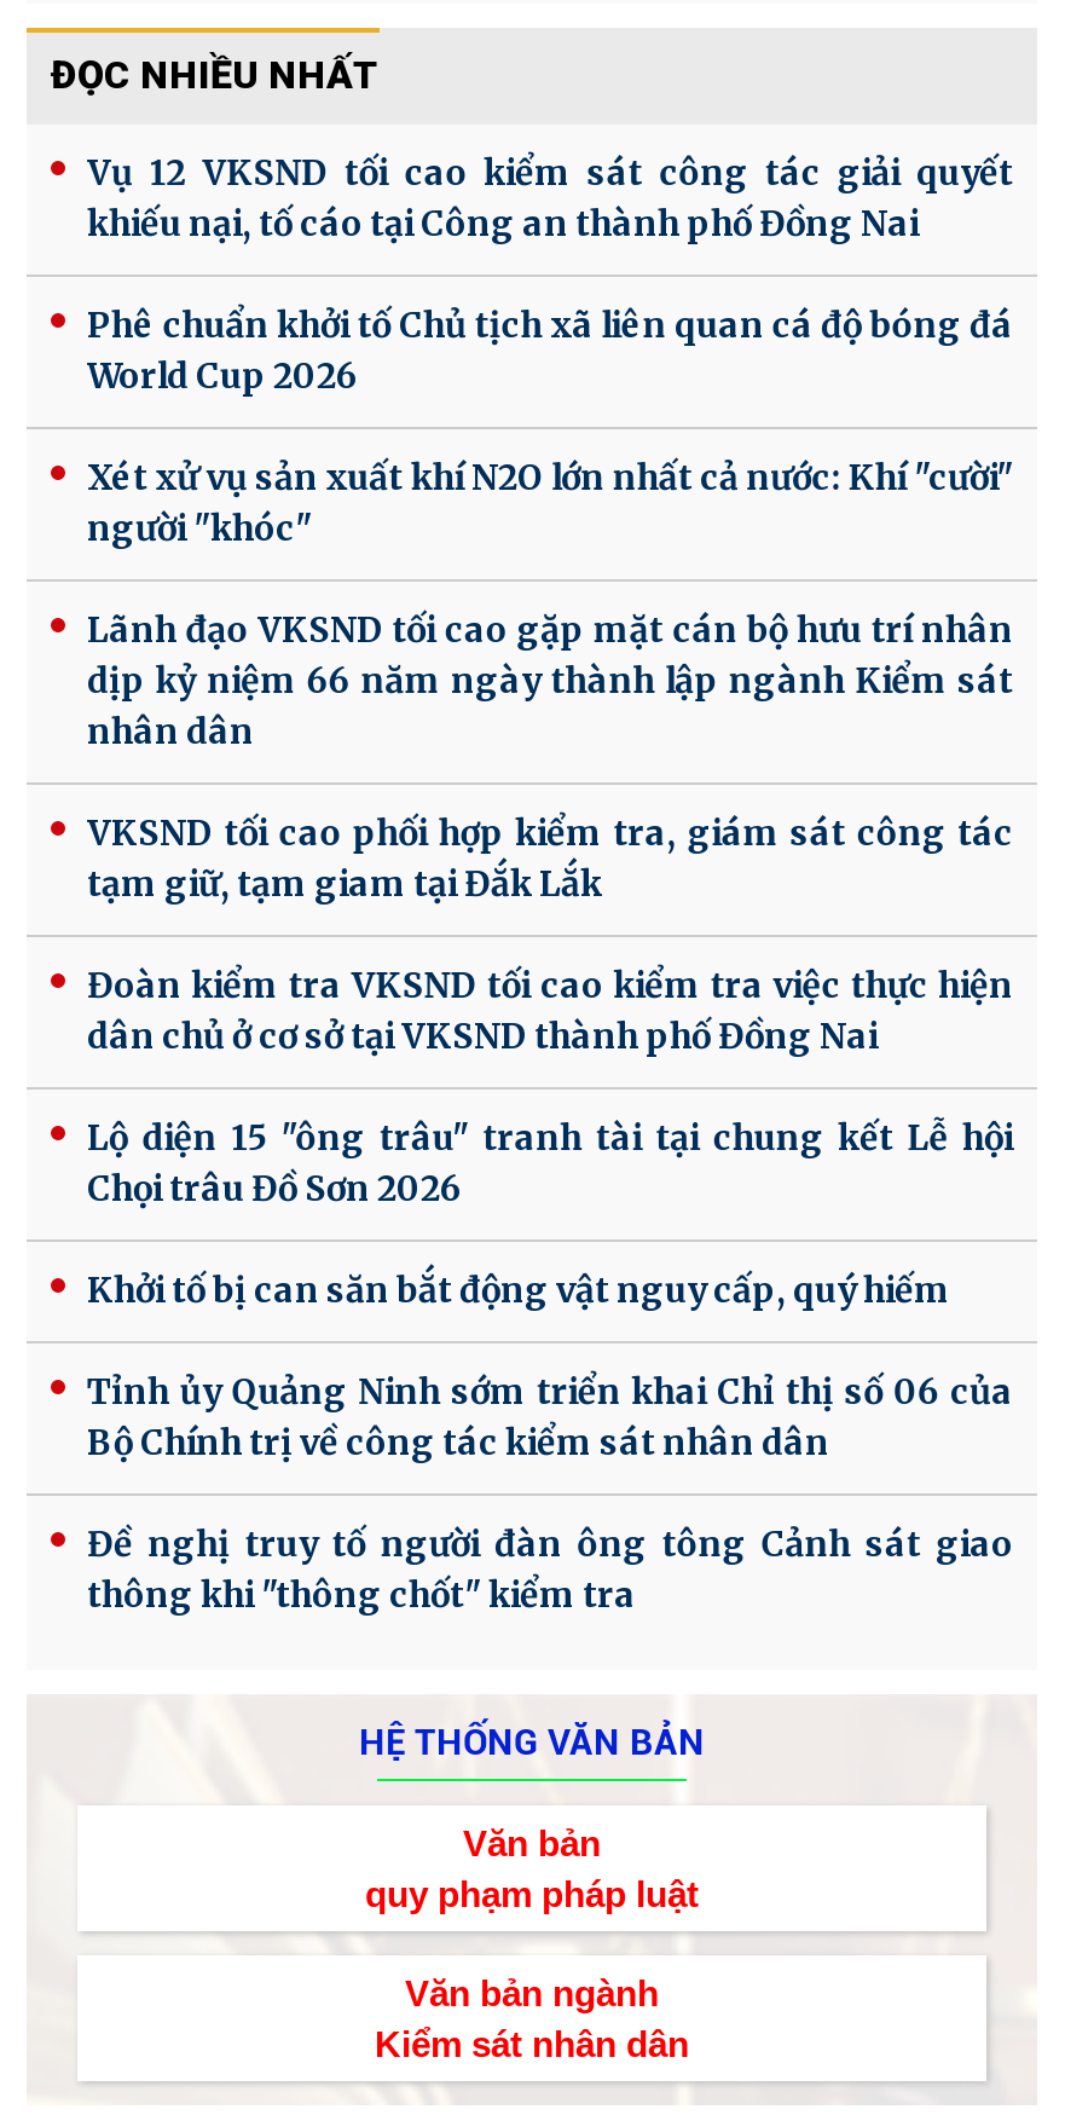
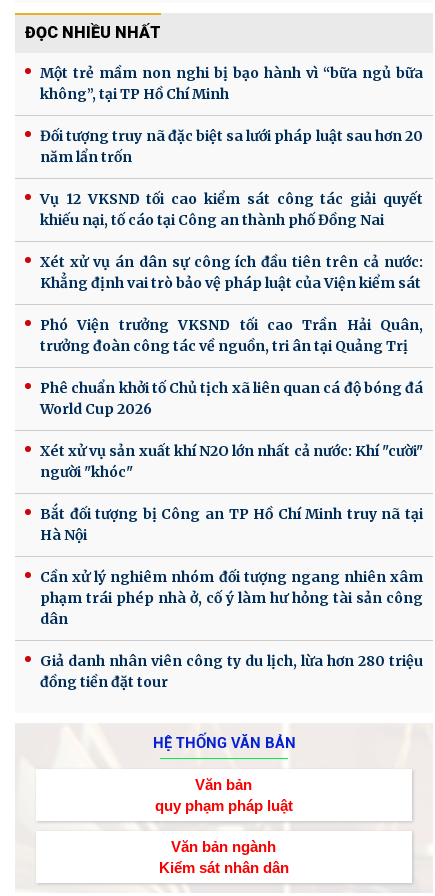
none -> [40,64,423,166] Một trẻ mầm non nghi bị bạo hành vì “bữa ngủ bữa | không”, tại TP Hồ Chí Minh | Đối tượng truy nã đặc biệt sa lưới pháp luật sau hơn 20 | năm lẩn trốn
moved [87,151,1013,245] -> [40,190,423,229]: Vụ 12 VKSND tối cao kiểm sát công tác giải quyết | khiếu nại, tố cáo tại Công an thành phố Đồng Nai
none -> [40,253,423,355] Xét xử vụ án dân sự công ích đầu tiên trên cả nước: | Khẳng định vai trò bảo vệ pháp luật của Viện kiểm sát | Phó Viện trưởng VKSND tối cao Trần Hải Quân, | trưởng đoàn công tác về nguồn, tri ân tại Quảng Trị
moved [87,303,1013,550] -> [40,379,423,481]: Phê chuẩn khởi tố Chủ tịch xã liên quan cá độ bóng đá | World Cup 2026 | Xét xử vụ sản xuất khí N2O lớn nhất cả nước: Khí "cười" | người "khóc"
[87,608,1013,1617] Lãnh đạo VKSND tối cao gặp mặt cán bộ hưu trí nhân | dịp kỷ niệm 66 năm ngày thành lập ngành Kiểm sát | nhân dân | VKSND tối cao phối hợp kiểm tra, giám sát công tác | tạm giữ, tạm giam tại Đắk Lắk | Đoàn kiểm tra VKSND tối cao kiểm tra việc thực hiện | dân chủ ở cơ sở tại VKSND thành phố Đồng Nai | Lộ diện 15 "ông trâu" tranh tài tại chung kết Lễ hội | Chọi trâu Đồ Sơn 2026 | Khởi tố bị can săn bắt động vật nguy cấp, quý hiếm | Tỉnh ủy Quảng Ninh sớm triển khai Chỉ thị số 06 của | Bộ Chính trị về công tác kiểm sát nhân dân | Đề nghị truy tố người đàn ông tông Cảnh sát giao | thông khi "thông chốt" kiểm tra -> [40,505,423,691] Bắt đối tượng bị Công an TP Hồ Chí Minh truy nã tại | Hà Nội | Cần xử lý nghiêm nhóm đối tượng ngang nhiên xâm | phạm trái phép nhà ở, cố ý làm hư hỏng tài sản công | dân | Giả danh nhân viên công ty du lịch, lừa hơn 280 triệu | đồng tiền đặt tour

